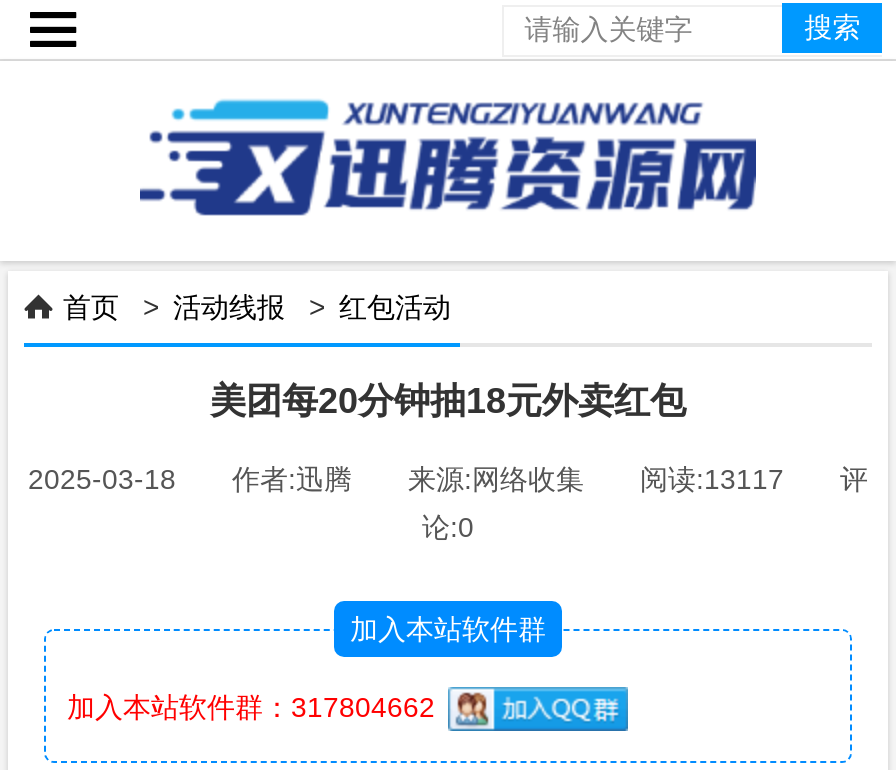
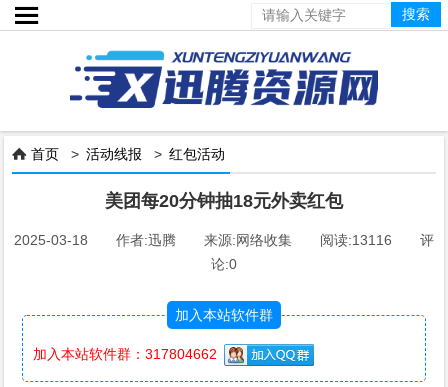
[28,463,868,495] 2025-03-18 作者:迅腾 来源:网络收集 阅读:13117评 -> [14,232,434,248] 2025-03-18 作者:迅腾 来源:网络收集 阅读:13116评

